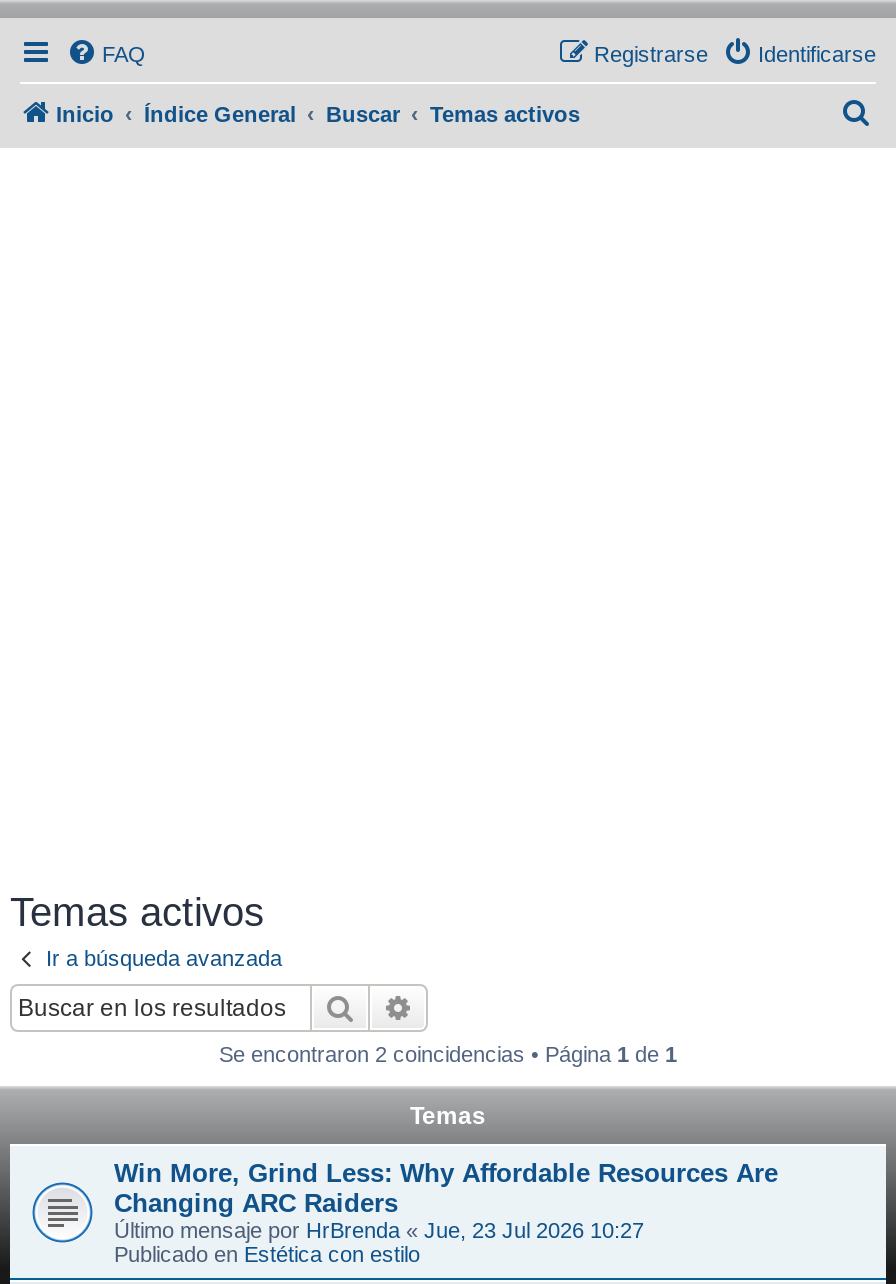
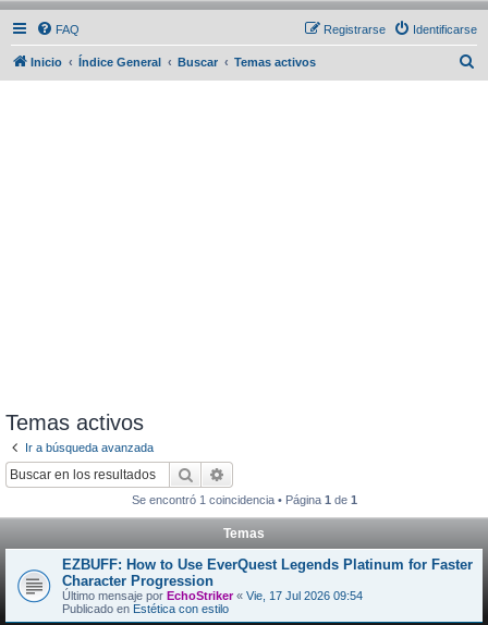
[219,1041,677,1065] Se encontraron 2 coincidencias • Página 1 de 1 -> [131,493,357,506] Se encontró 1 coincidencia • Página 1 de 1
[114,1157,778,1241] Win More, Grind Less: Why Affordable Resources Are | Changing ARC Raiders | Último mensaje por HrBrenda «Jue, 23 Jul 2026 10:27 -> [62,556,473,602] EZBUFF: How to Use EverQuest Legends Platinum for Faster | Character Progression | Último mensaje por EchoStriker «Vie, 17 Jul 2026 09:54

